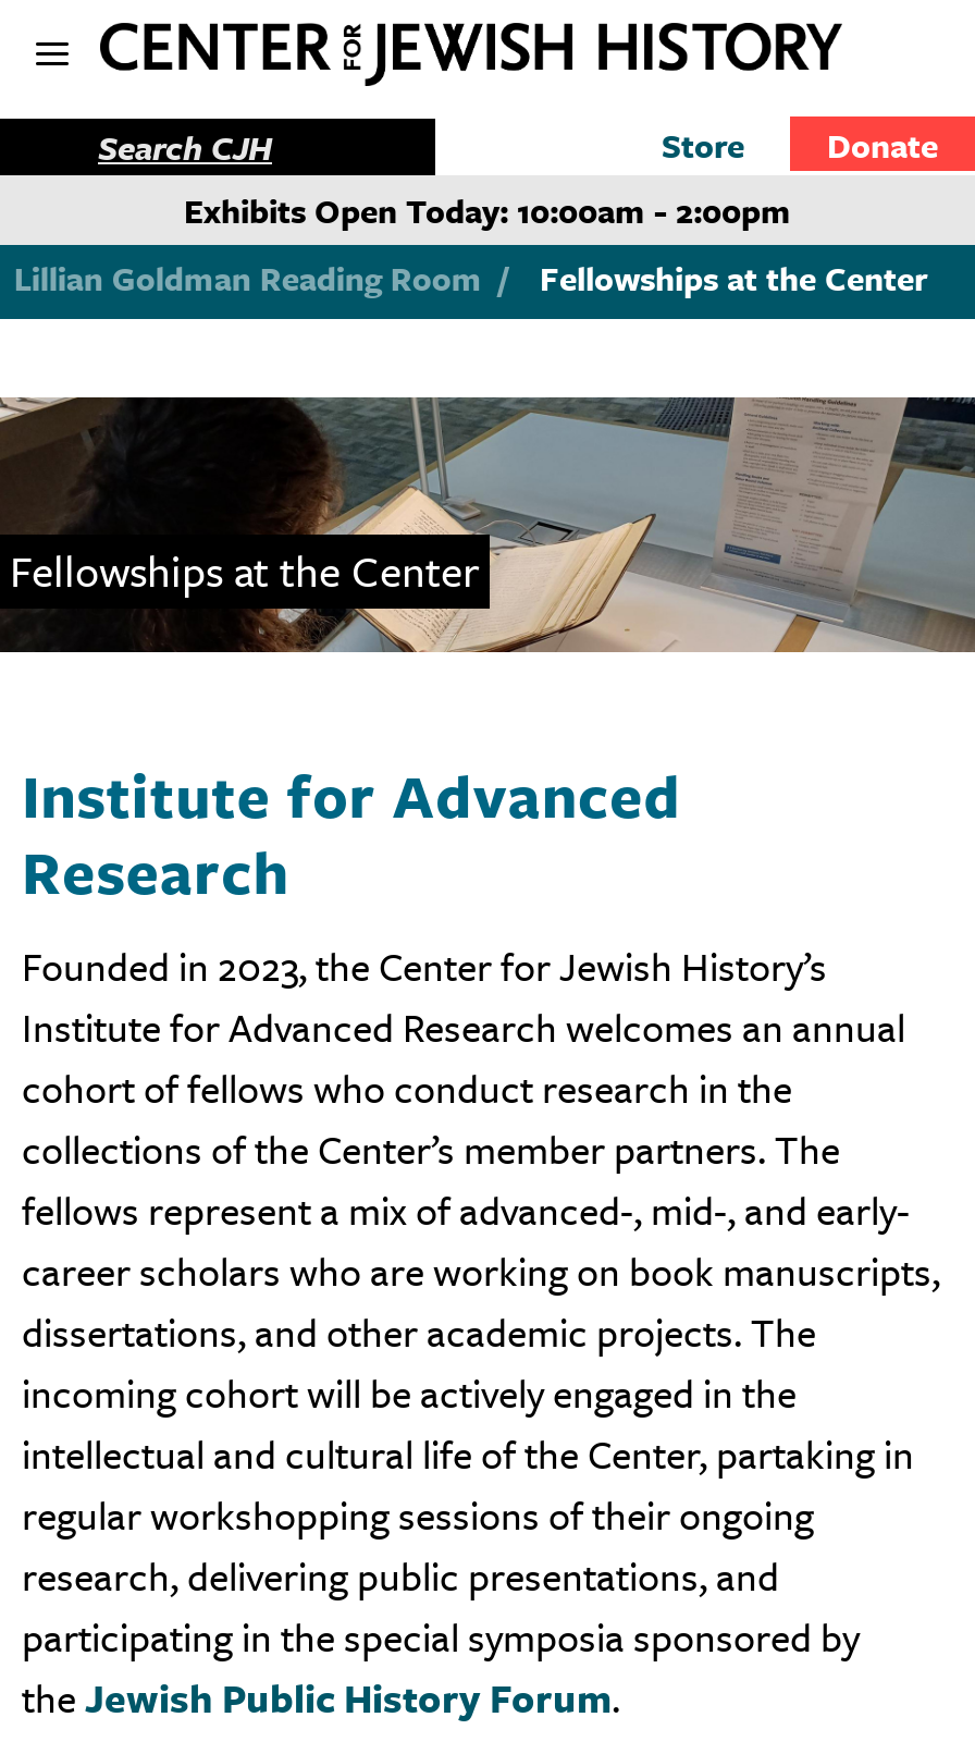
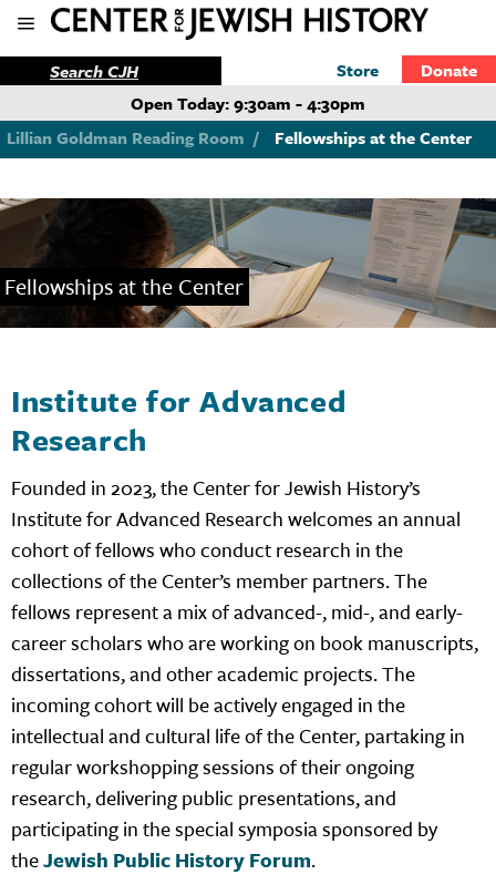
[184,185,791,233] Exhibits Open Today: 10:00am - 2:00pm -> [131,90,365,115] Open Today: 9:30am - 4:30pm

